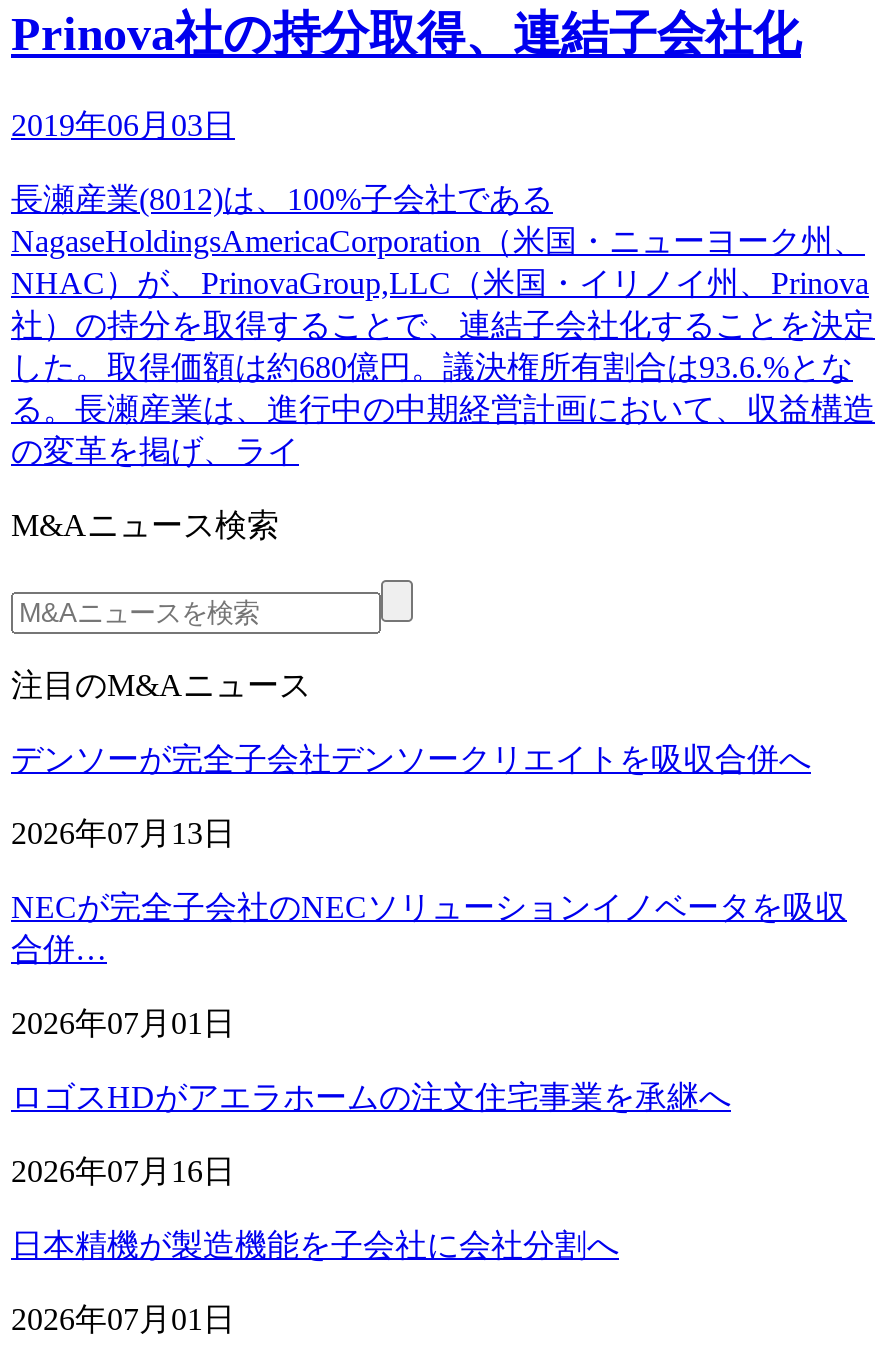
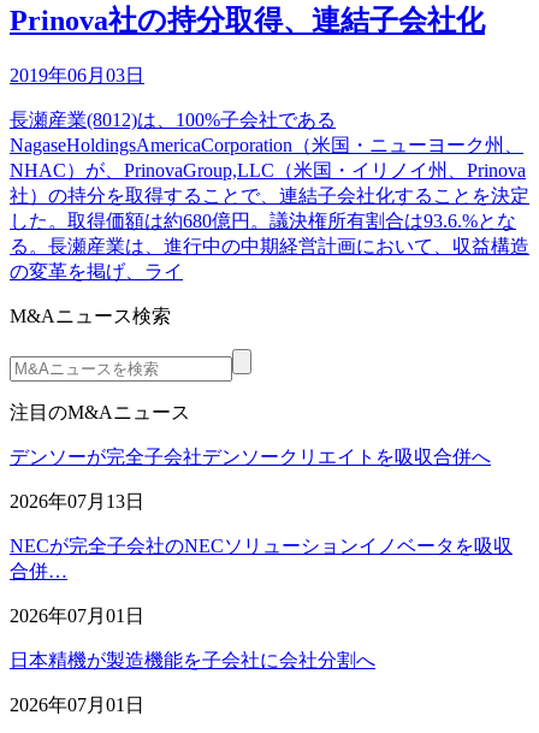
[11,1080,731,1188] ロゴスHDがアエラホームの注文住宅事業を承継へ | 2026年07月16日 -> none

